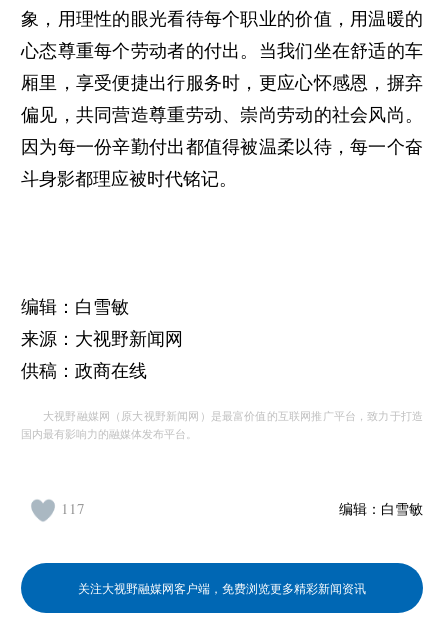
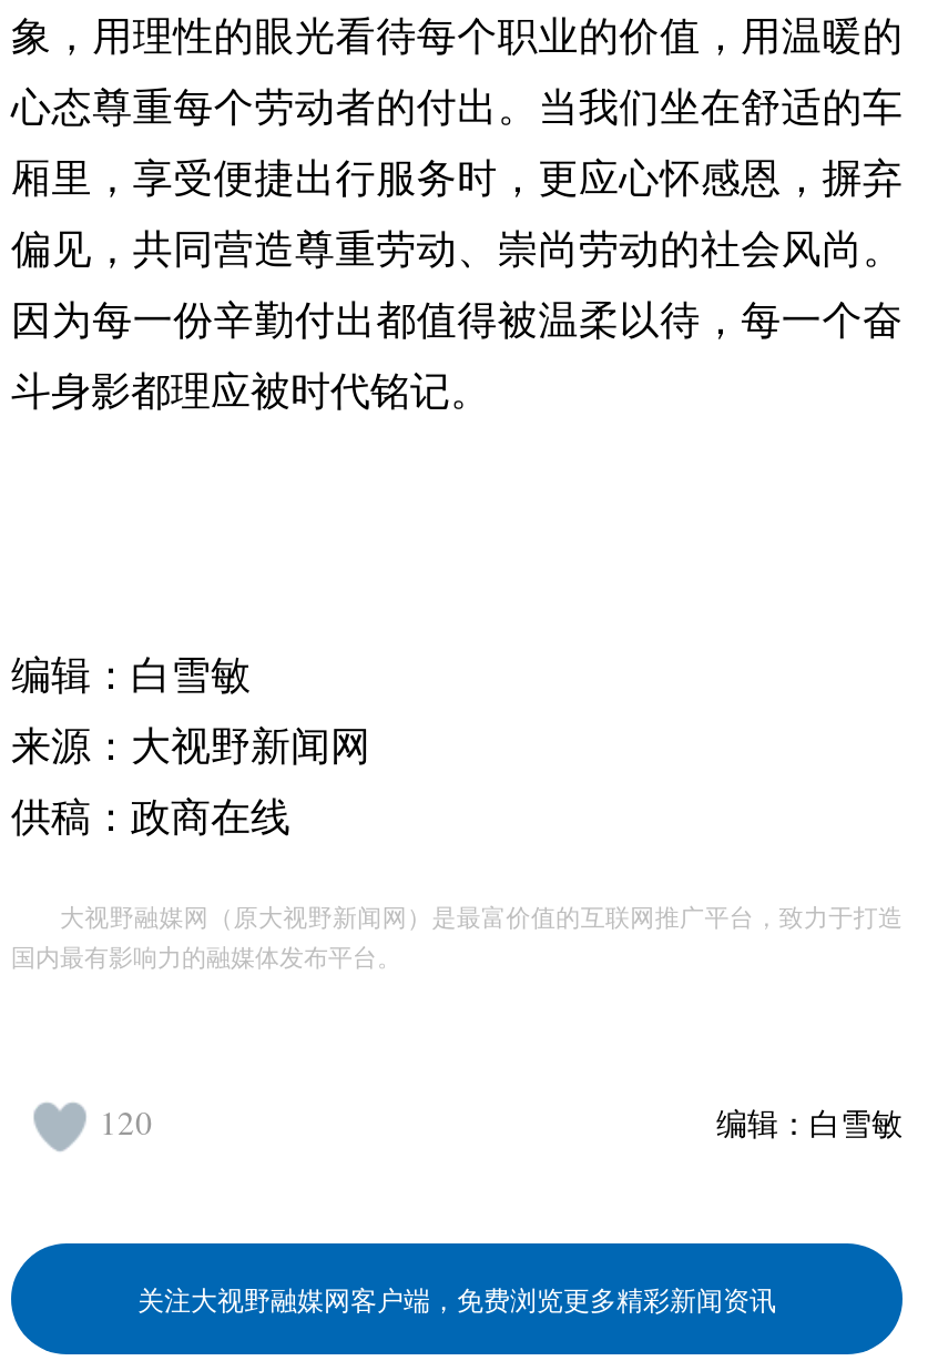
[61,498,85,518] 117 -> [100,1099,153,1144] 120

